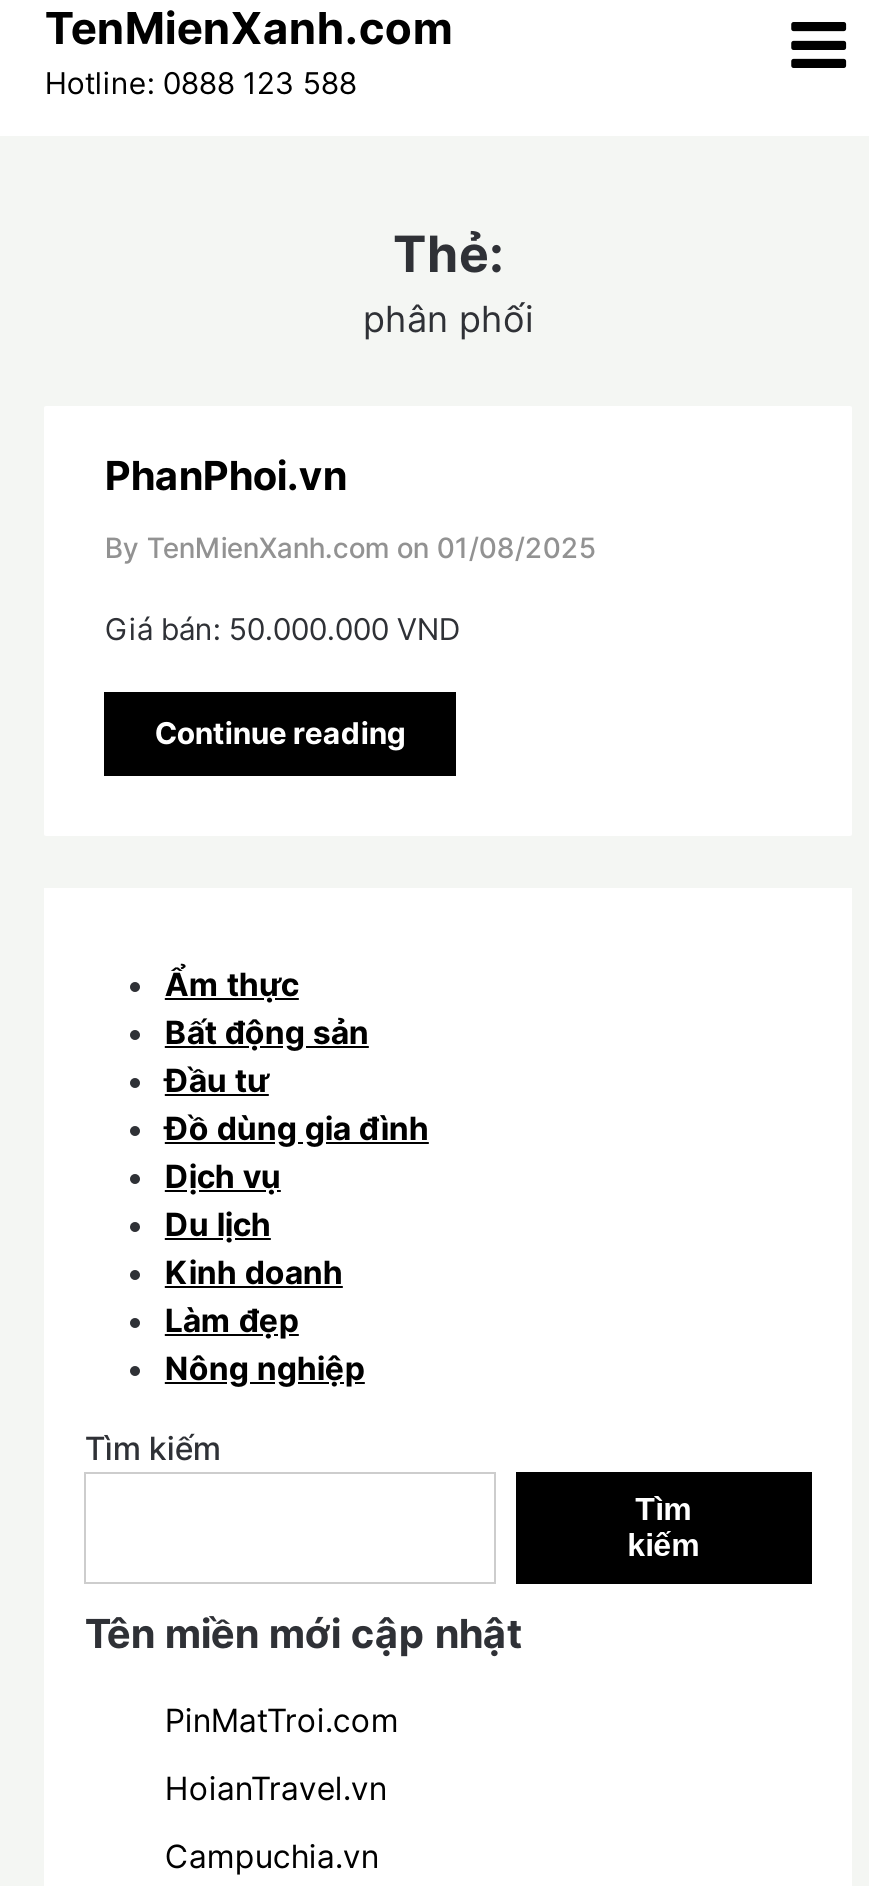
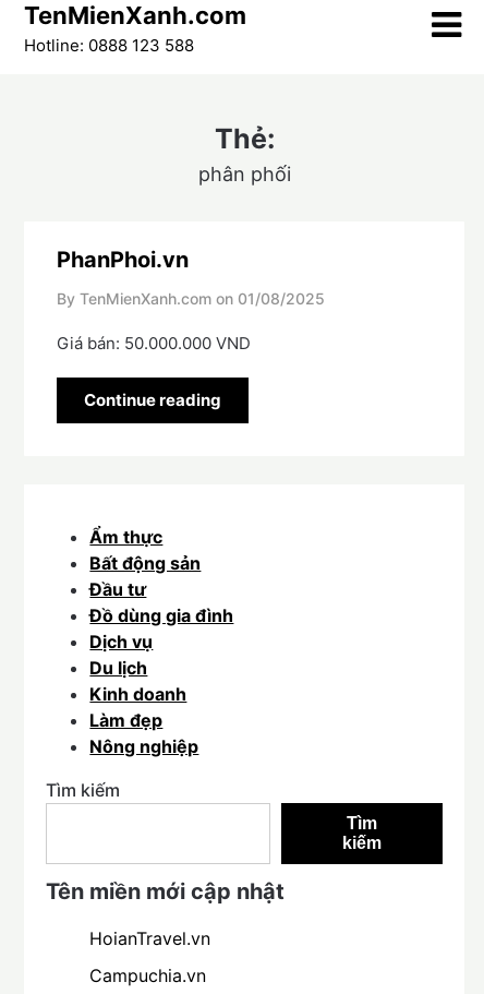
[165,1699,399,1739] PinMatTroi.com -> none

